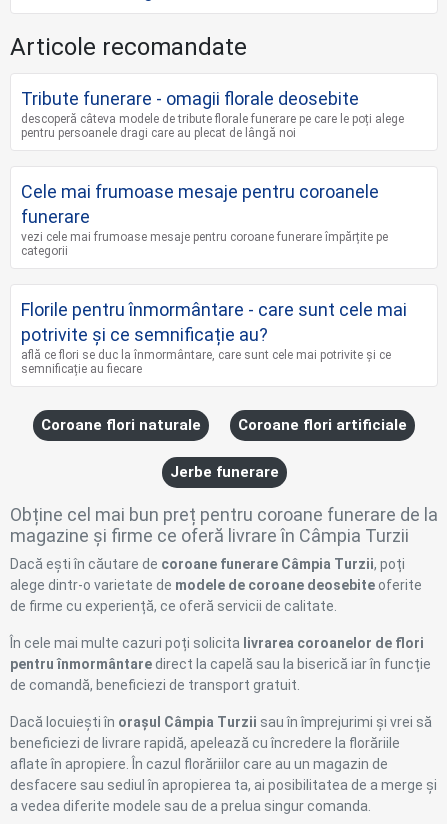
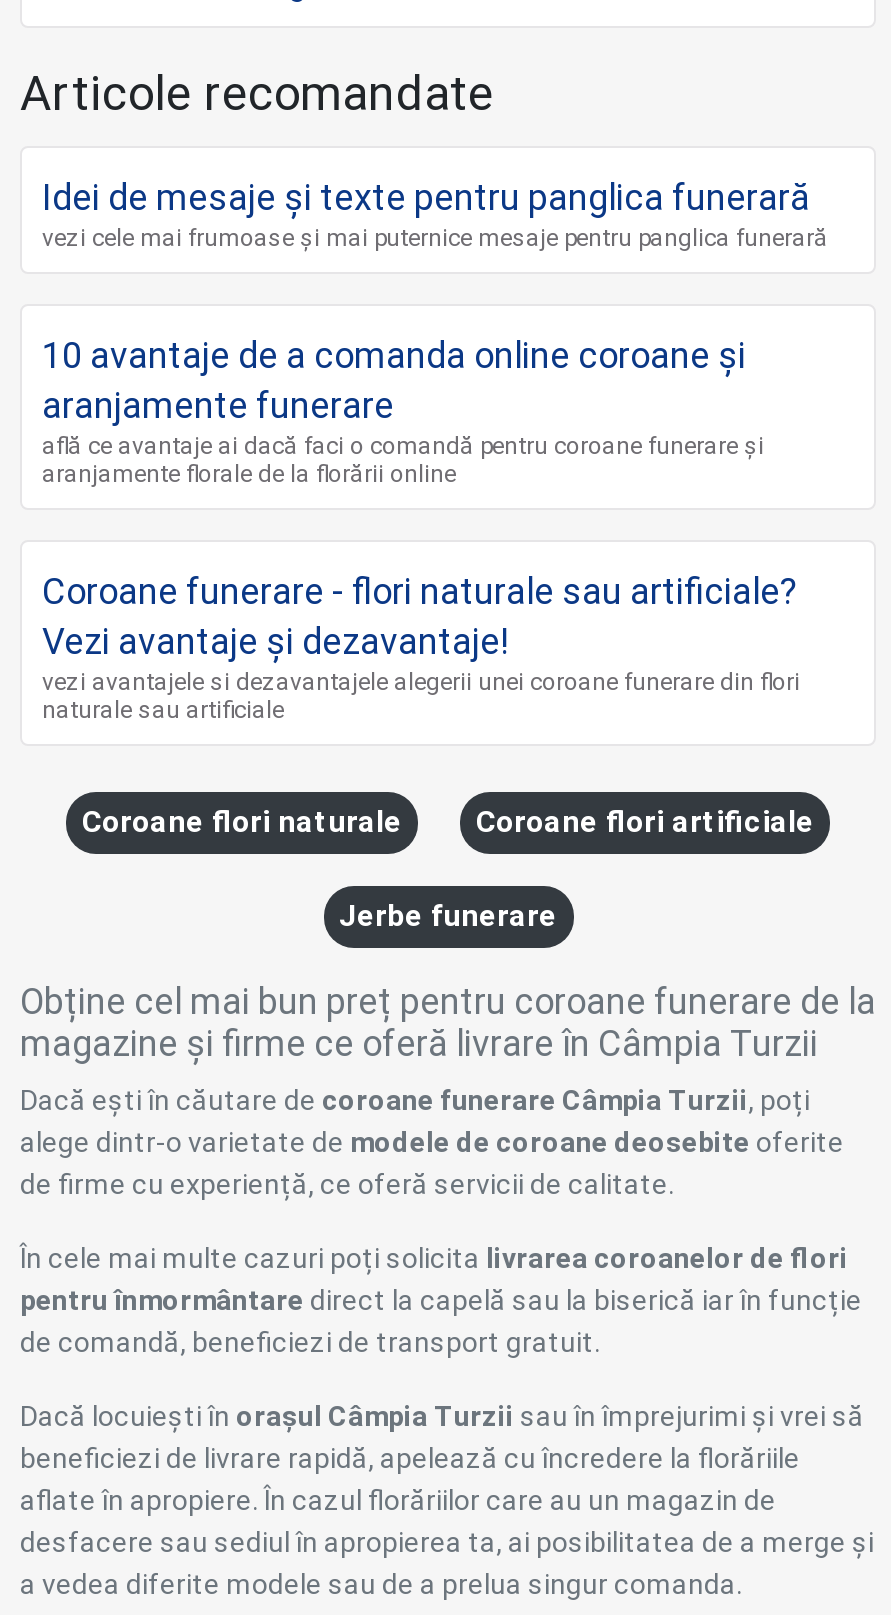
[21,88,404,140] Tribute funerare - omagii florale deosebite | descoperă câteva modele de tribute florale funerare pe care le poți alege | pentru persoanele dragi care au plecat de lângă noi -> [42,176,828,252] Idei de mesaje și texte pentru panglica funerară | vezi cele mai frumoase și mai puternice mesaje pentru panglica funerară
[21,181,388,258] Cele mai frumoase mesaje pentru coroanele | funerare | vezi cele mai frumoase mesaje pentru coroane funerare împărțite pe | categorii -> [42,334,764,488] 10 avantaje de a comanda online coroane şi | aranjamente funerare | află ce avantaje ai dacă faci o comandă pentru coroane funerare și | aranjamente florale de la florării online
[21,299,407,376] Florile pentru înmormântare - care sunt cele mai | potrivite și ce semnificație au? | află ce flori se duc la înmormântare, care sunt cele mai potrivite și ce | semnificație au fiecare -> [42,570,800,724] Coroane funerare - flori naturale sau artificiale? | Vezi avantaje și dezavantaje! | vezi avantajele si dezavantajele alegerii unei coroane funerare din flori | naturale sau artificiale

